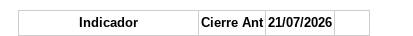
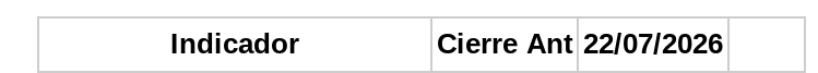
[201,15,332,30] Cierre Ant 21/07/2026 -> [437,27,723,60] Cierre Ant 22/07/2026

